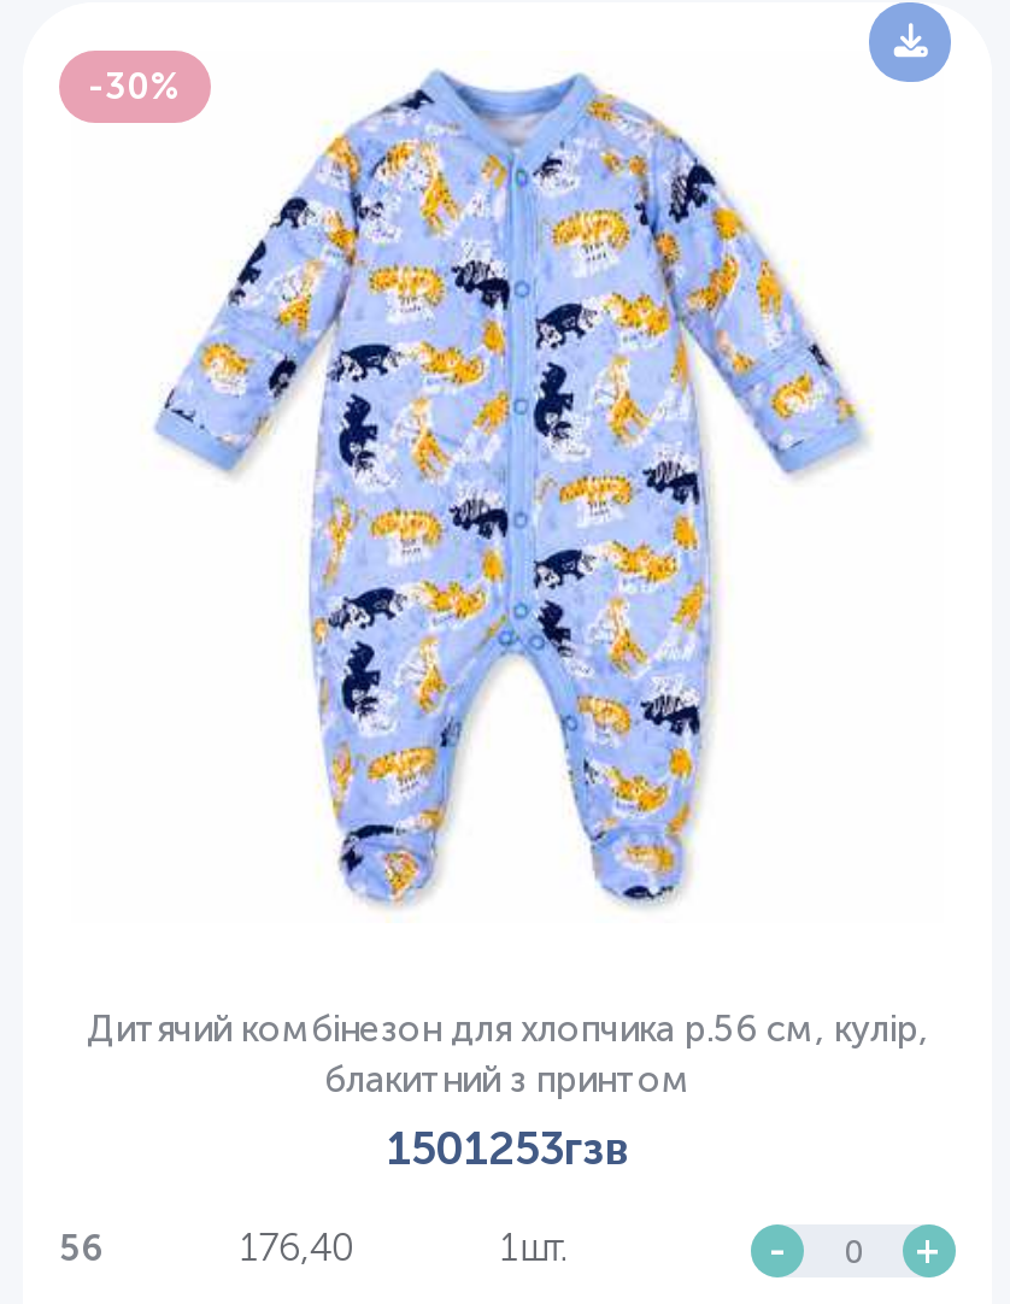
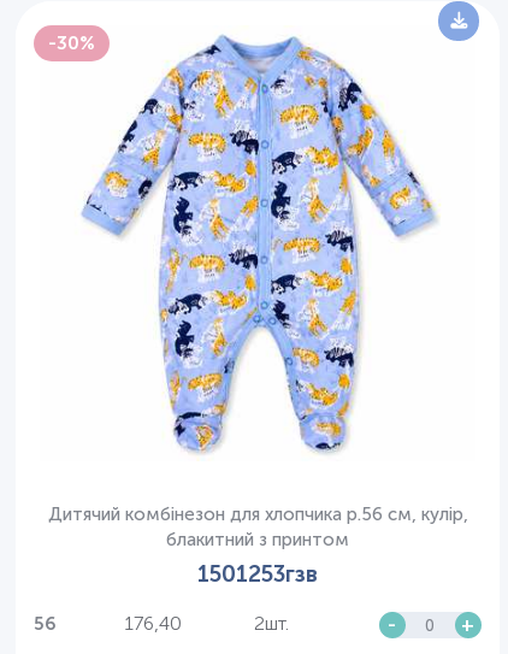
[500,1224,567,1270] 1шт. -> [254,612,289,635] 2шт.

